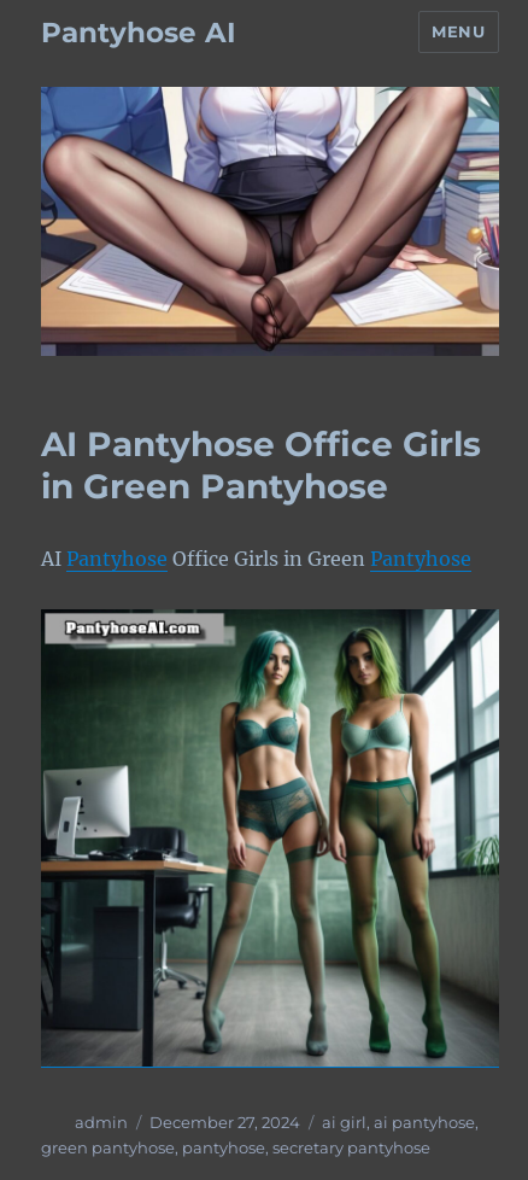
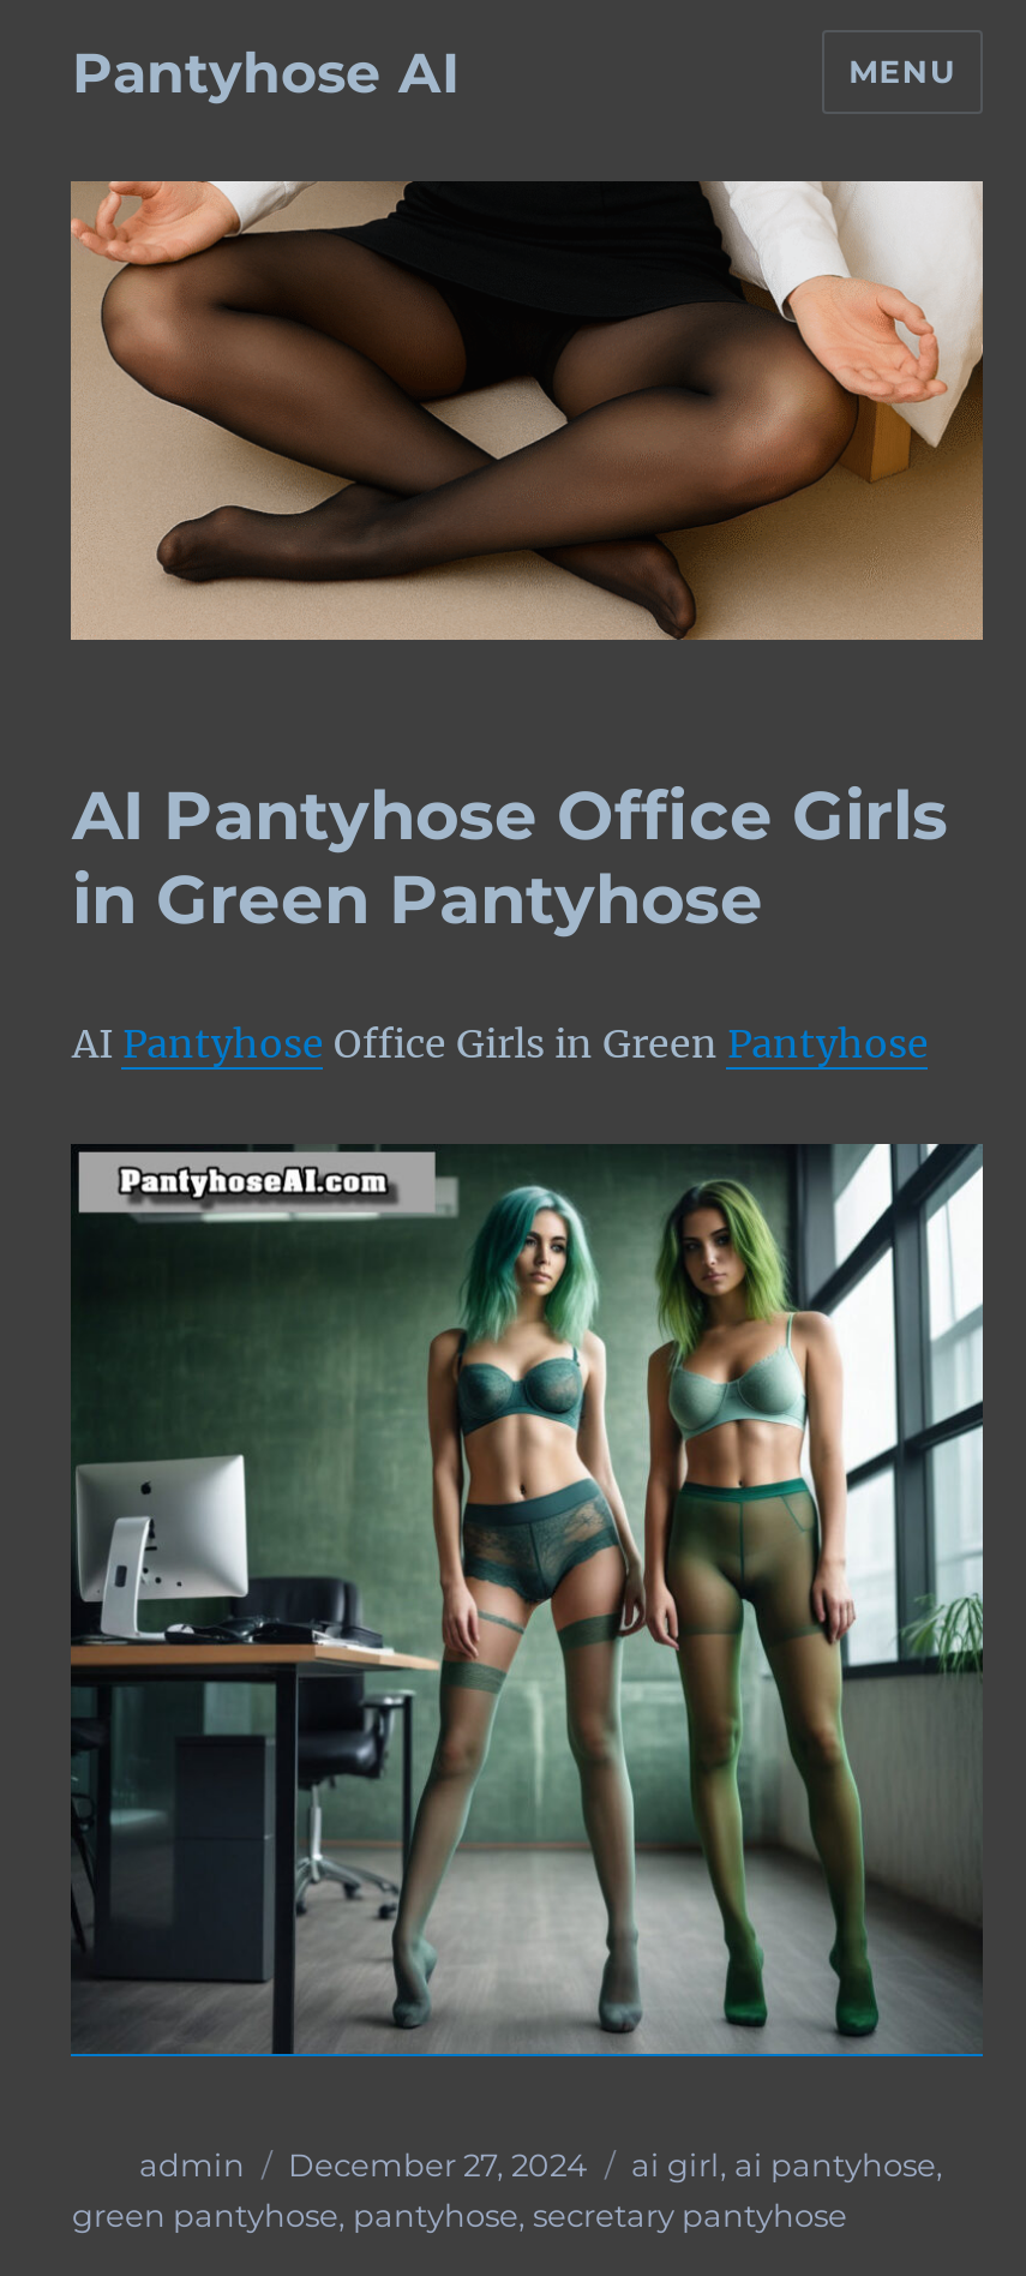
[41,86,500,356] [image] -> [68,179,983,642] [image]

